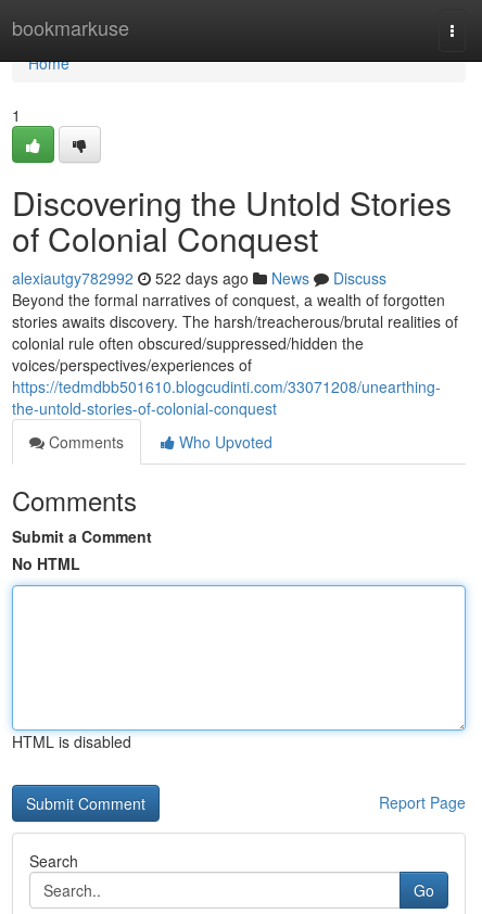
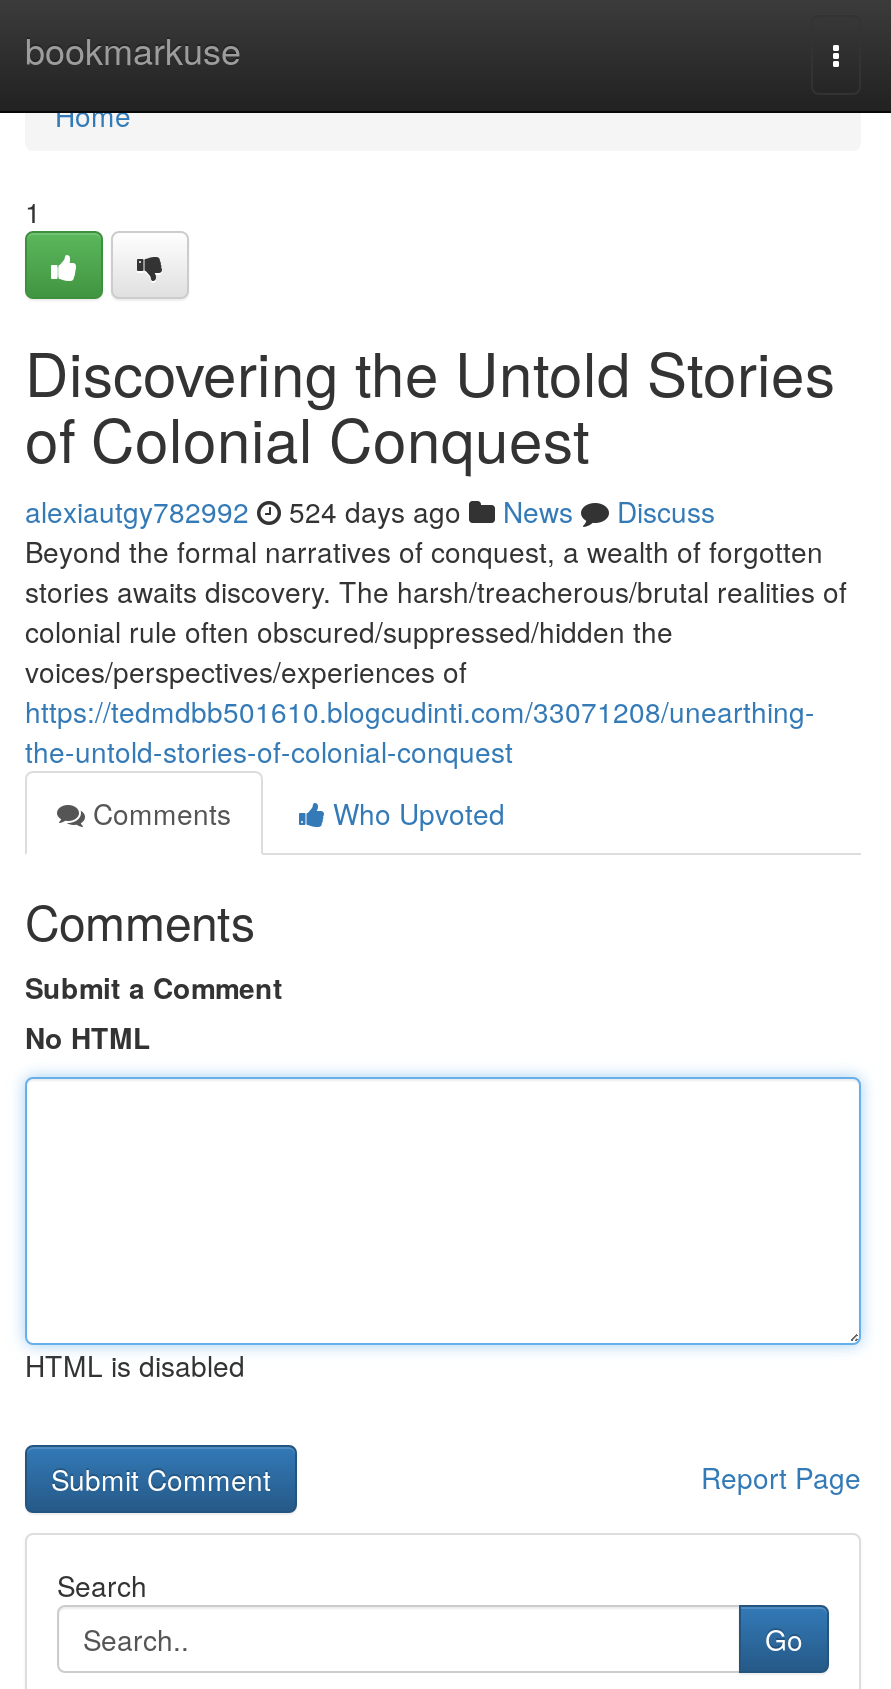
[12,267,386,289] alexiautgy782992 522 days ago News Discuss -> [25,491,715,531] alexiautgy782992 524 days ago News Discuss

